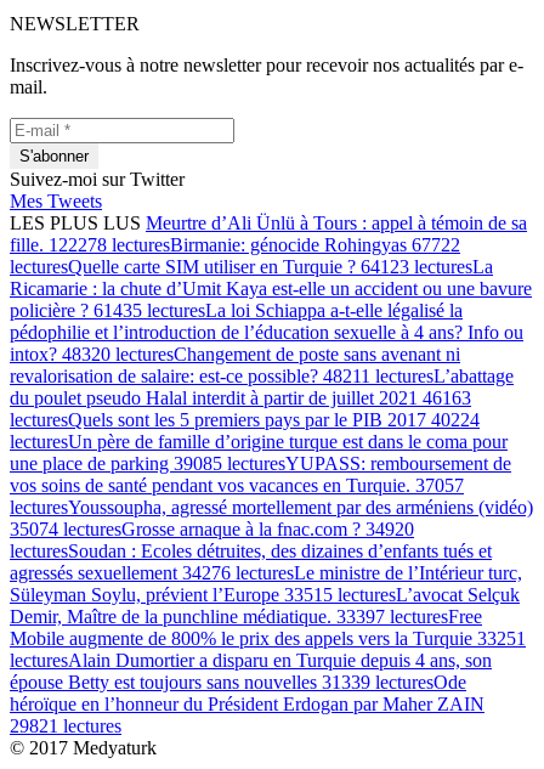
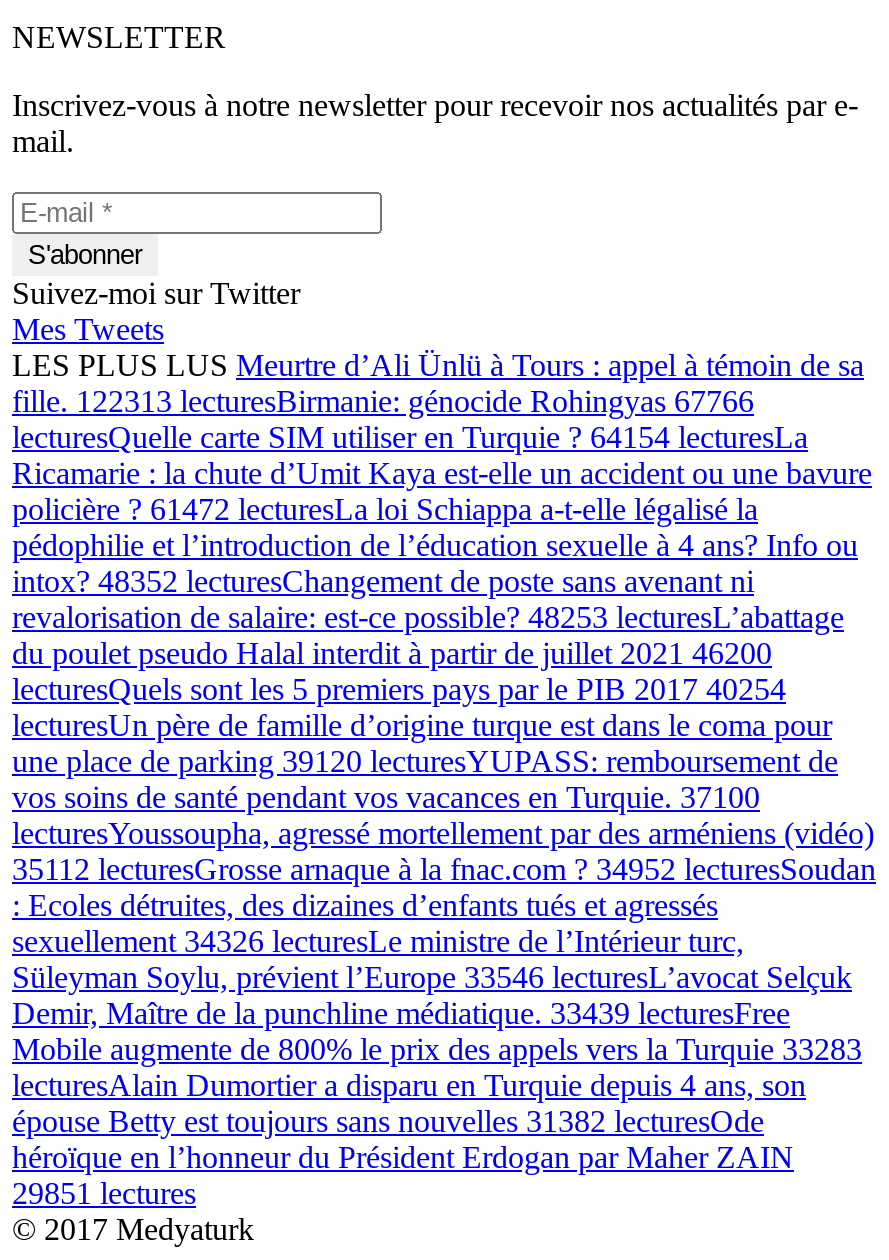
[10,235,460,255] fille. 122278 lecturesBirmanie: génocide Rohingyas 67722 -> [12,384,754,418] fille. 122313 lecturesBirmanie: génocide Rohingyas 67766
[10,256,493,277] lecturesQuelle carte SIM utiliser en Turquie ? 64123 lecturesLa -> [12,420,808,454] lecturesQuelle carte SIM utiliser en Turquie ? 64154 lecturesLa
[10,300,463,321] policière ? 61435 lecturesLa loi Schiappa a-t-elle légalisé la -> [12,492,758,526] policière ? 61472 lecturesLa loi Schiappa a-t-elle légalisé la
[10,344,460,365] intox? 48320 lecturesChangement de poste sans avenant ni -> [12,564,754,598] intox? 48352 lecturesChangement de poste sans avenant ni
[10,366,514,386] revalorisation de salaire: est-ce possible? 48211 lecturesL’abattage -> [12,600,844,634] revalorisation de salaire: est-ce possible? 48253 lecturesL’abattage
[10,388,471,408] du poulet pseudo Halal interdit à partir de juillet 2021 46163 -> [12,636,772,670] du poulet pseudo Halal interdit à partir de juillet 2021 46200
[10,410,480,430] lecturesQuels sont les 5 premiers pays par le PIB 2017 40224 -> [12,672,786,706] lecturesQuels sont les 5 premiers pays par le PIB 2017 40254
[10,453,511,474] une place de parking 39085 lecturesYUPASS: remboursement de -> [12,744,838,778] une place de parking 39120 lecturesYUPASS: remboursement de
[10,475,464,496] vos soins de santé pendant vos vacances en Turquie. 37057 -> [12,780,760,814] vos soins de santé pendant vos vacances en Turquie. 37100
[10,519,526,649] 35074 lecturesGrosse arnaque à la fnac.com ? 34920 | lecturesSoudan : Ecoles détruites, des dizaines d’enfants tués et | agressés sexuellement 34276 lecturesLe ministre de l’Intérieur turc, | Süleyman Soylu, prévient l’Europe 33515 lecturesL’avocat Selçuk | Demir, Maître de la punchline médiatique. 33397 lecturesFree | Mobile augmente de 800% le prix des appels vers la Turquie 33251 -> [12,852,876,1066] 35112 lecturesGrosse arnaque à la fnac.com ? 34952 lecturesSoudan | : Ecoles détruites, des dizaines d’enfants tués et agressés | sexuellement 34326 lecturesLe ministre de l’Intérieur turc, | Süleyman Soylu, prévient l’Europe 33546 lecturesL’avocat Selçuk | Demir, Maître de la punchline médiatique. 33439 lecturesFree | Mobile augmente de 800% le prix des appels vers la Turquie 33283
[10,672,466,693] épouse Betty est toujours sans nouvelles 31339 lecturesOde -> [12,1104,764,1138] épouse Betty est toujours sans nouvelles 31382 lecturesOde
[10,716,121,736] 29821 lectures -> [12,1176,196,1210] 29851 lectures

